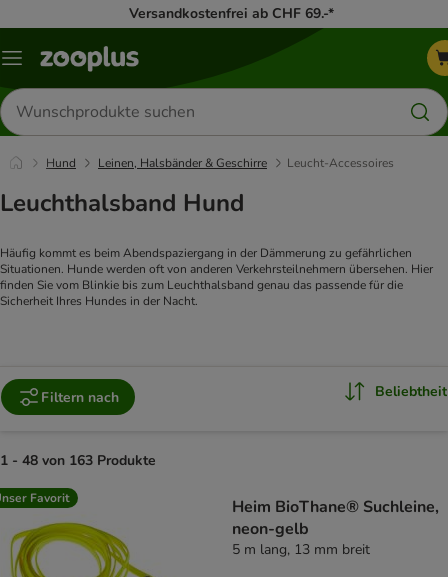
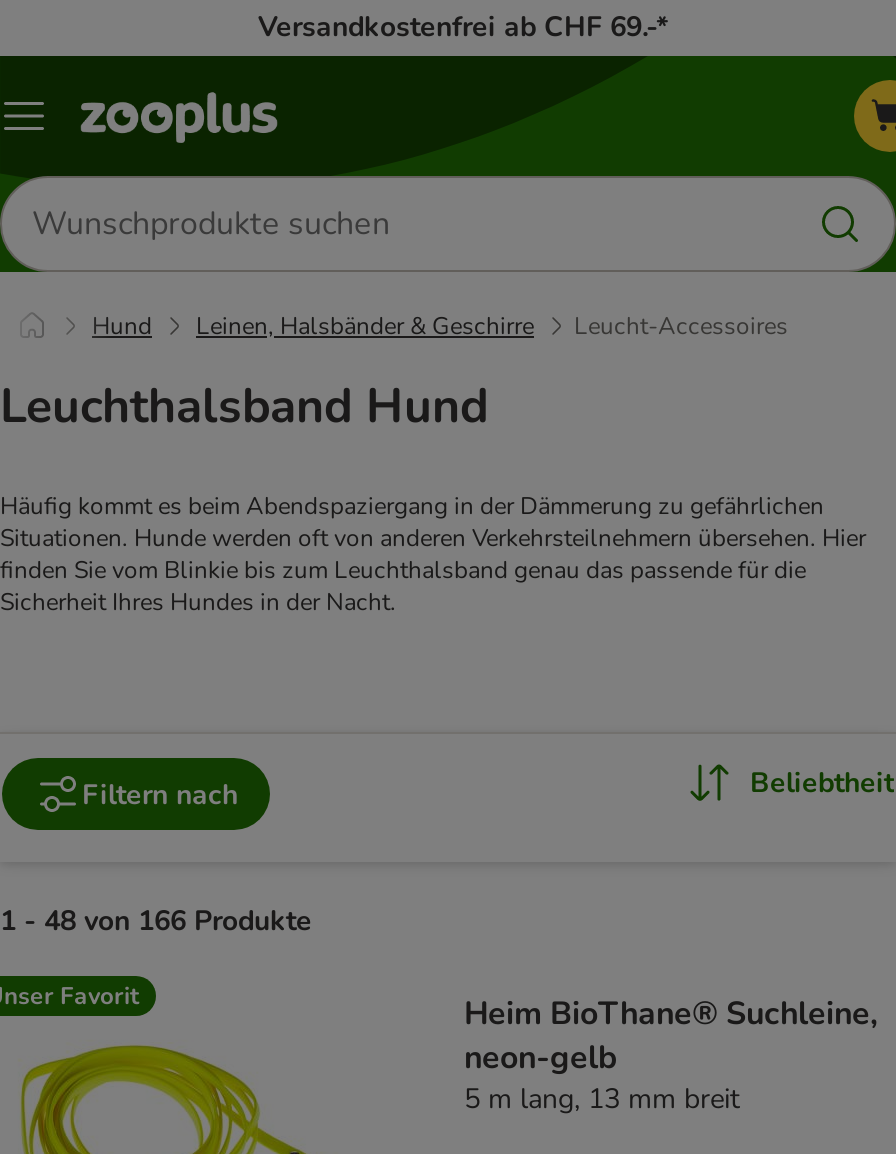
[0,451,156,470] 1 - 48 von 163 Produkte -> [0,902,312,940] 1 - 48 von 166 Produkte

